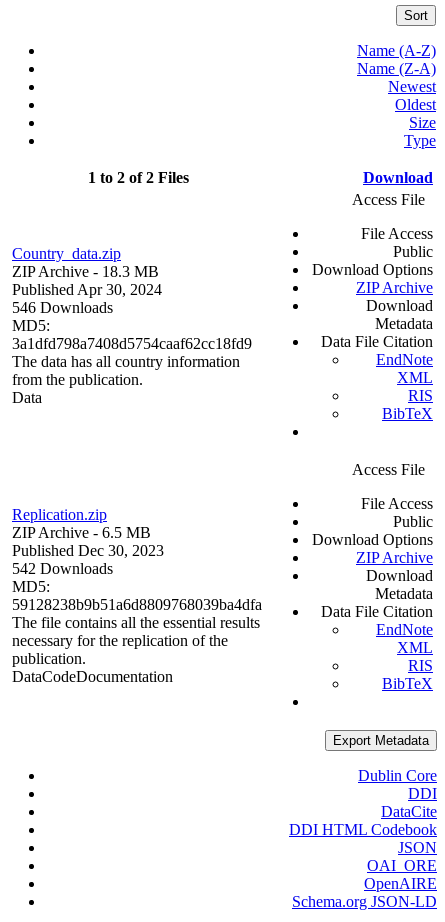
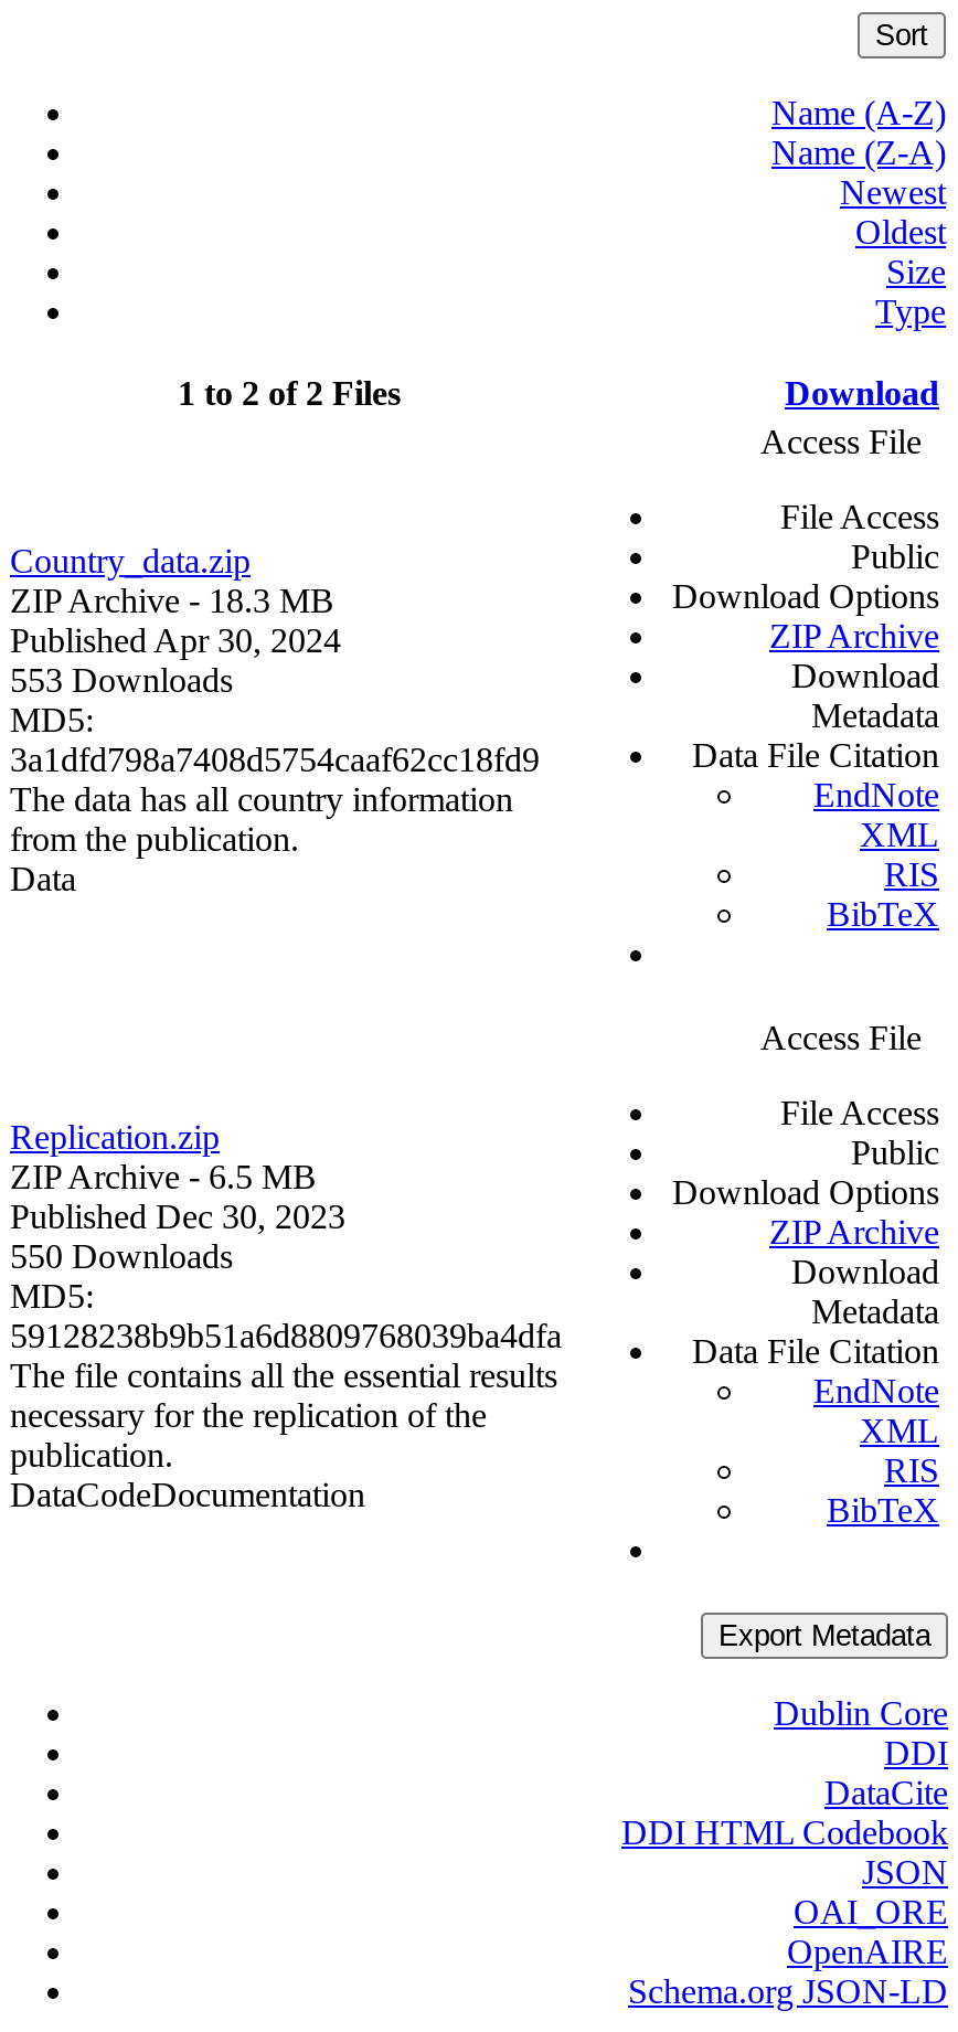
[12,299,113,316] 546 Downloads -> [10,662,233,699] 553 Downloads
[12,560,113,577] 542 Downloads -> [10,1238,233,1275] 550 Downloads

